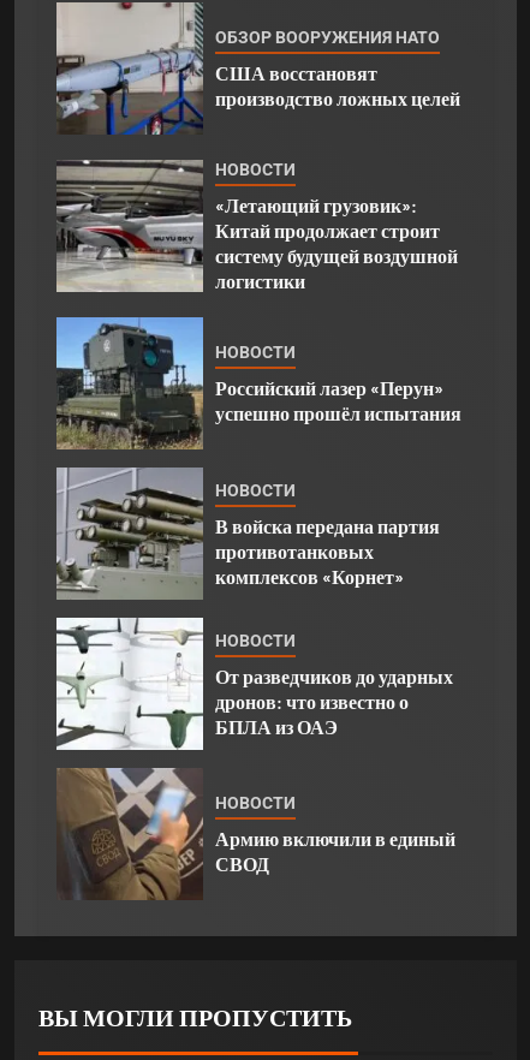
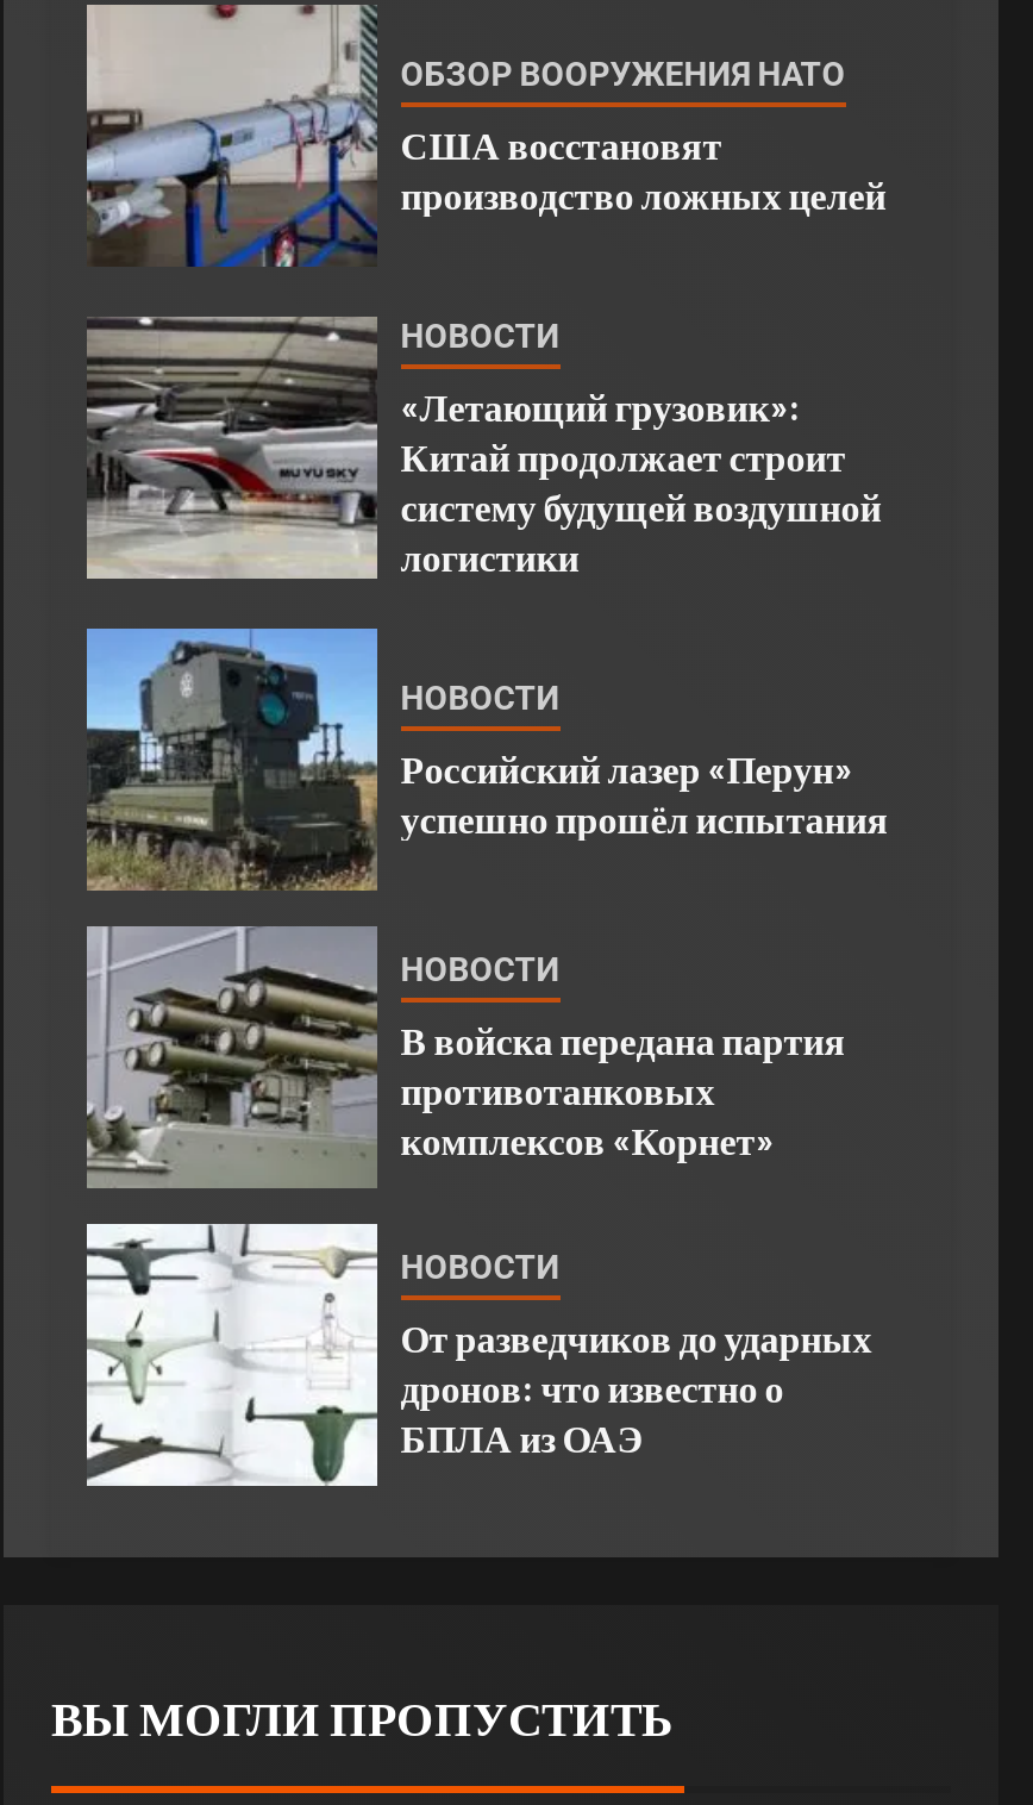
[56,768,455,900] [image] | НОВОСТИ | Армию включили в единый | СВОД -> none

